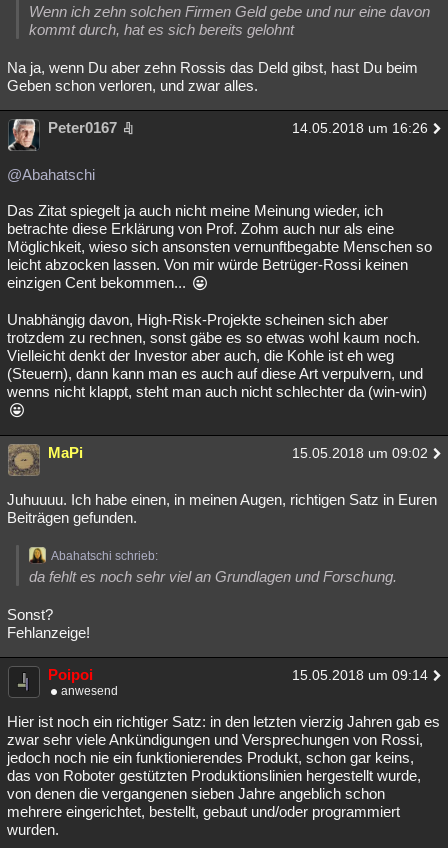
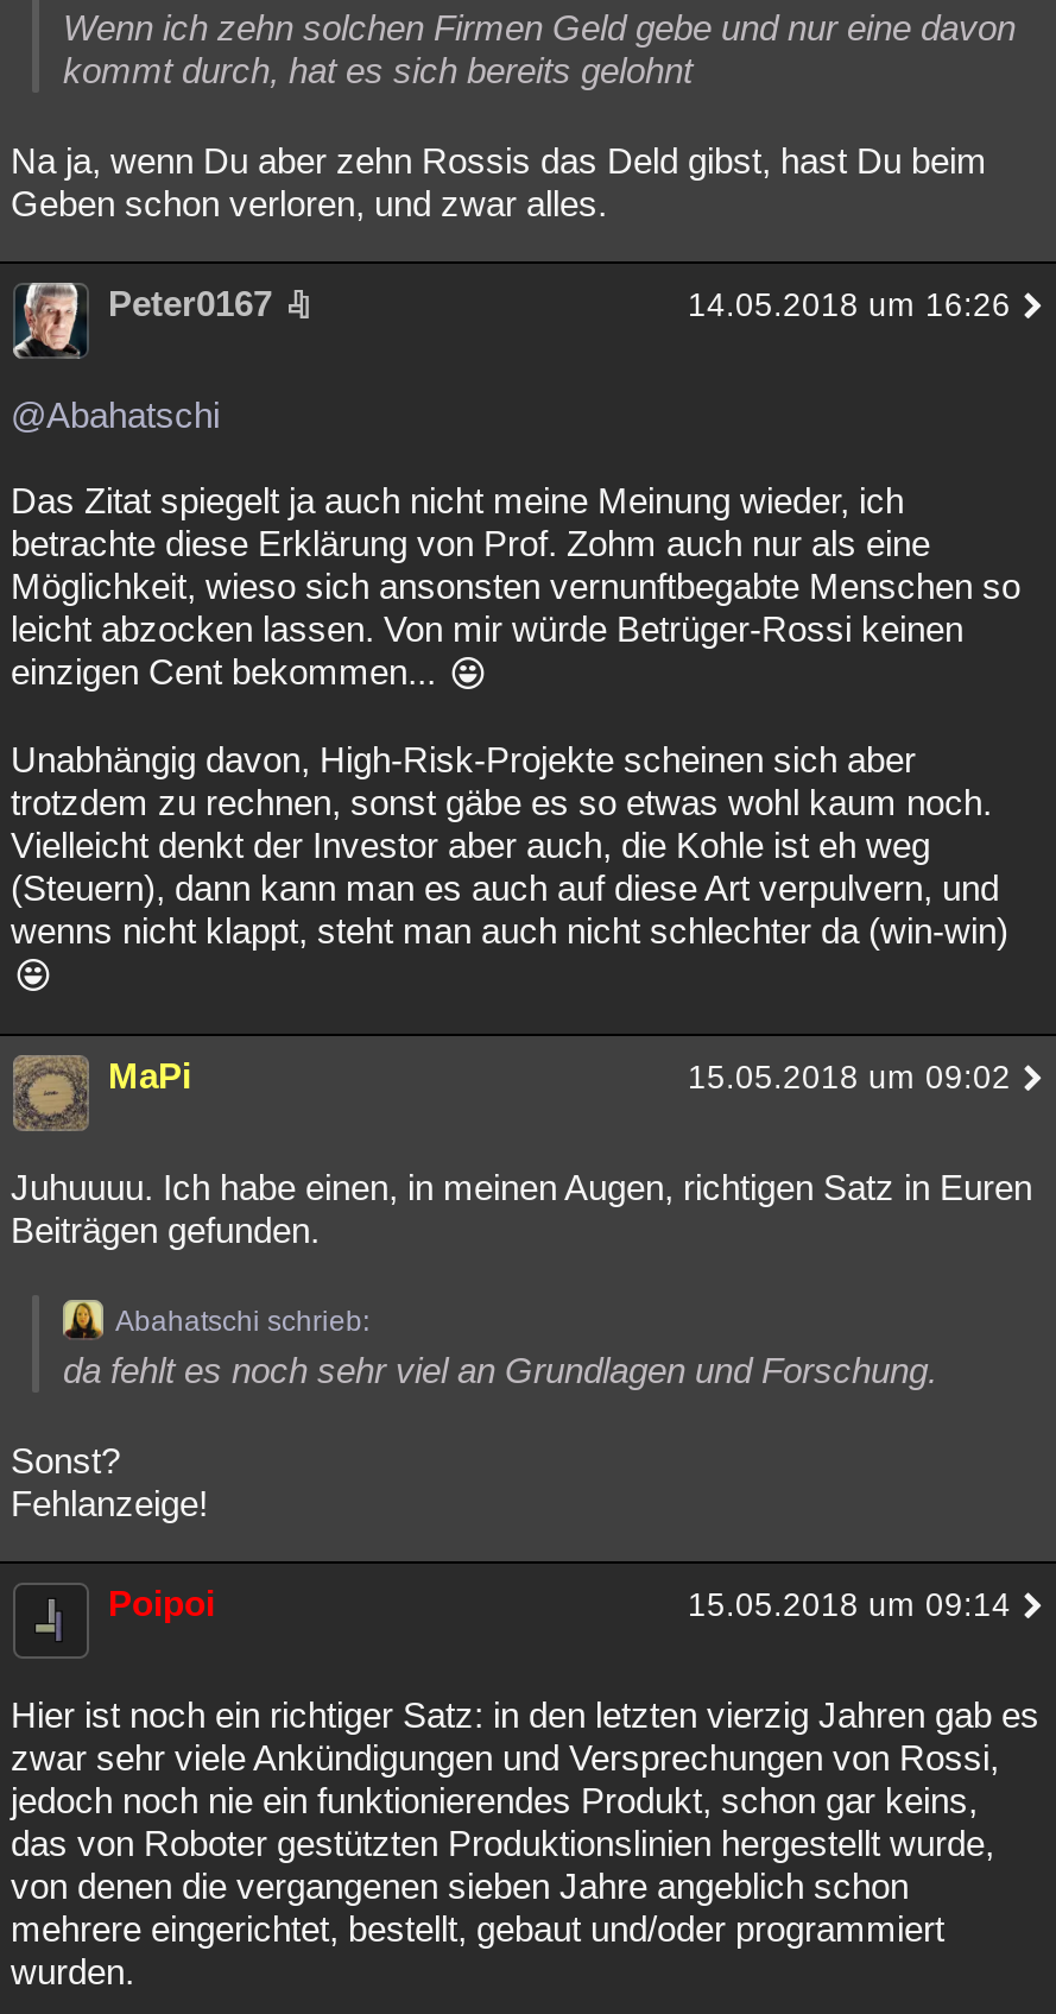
[61,684,118,698] anwesend -> none

